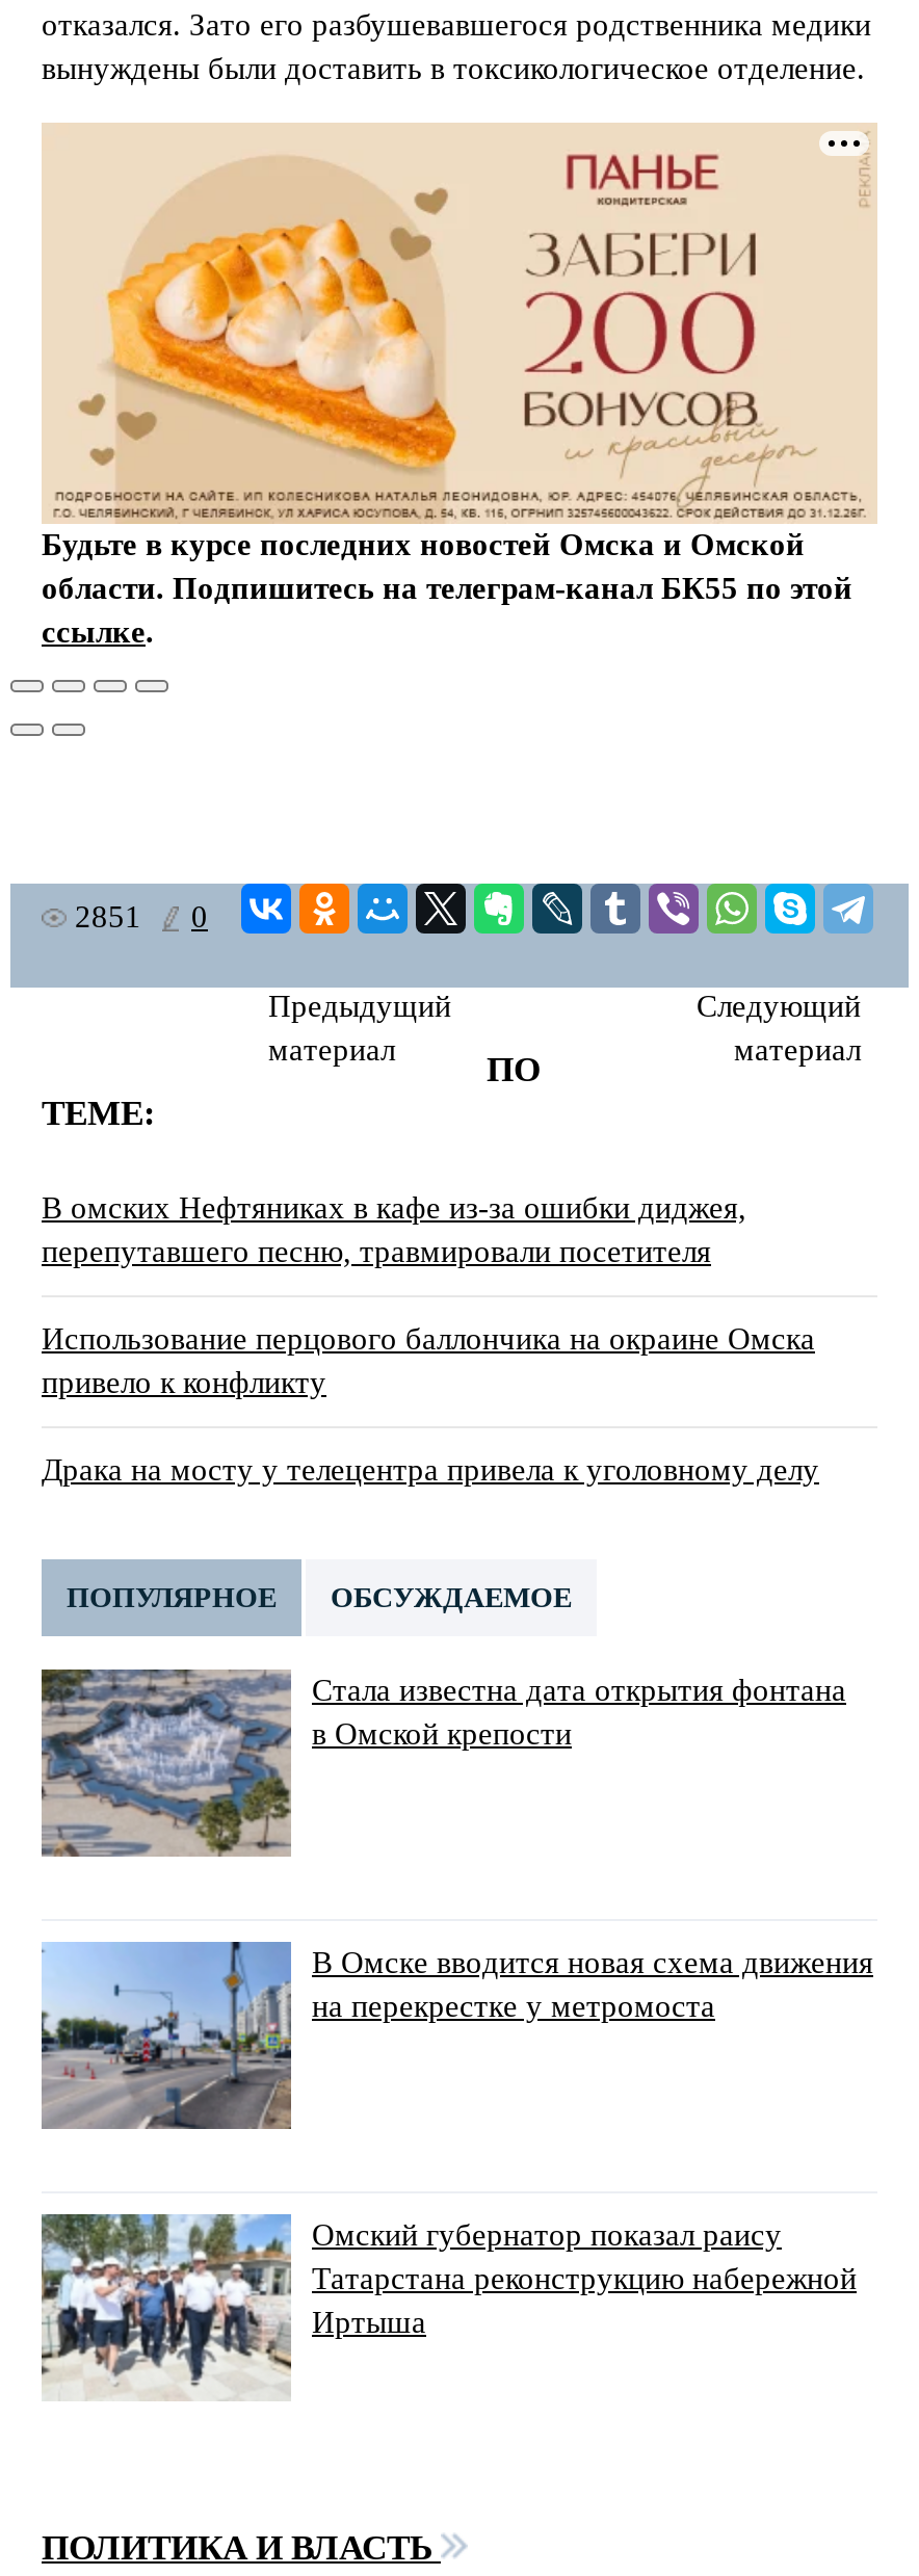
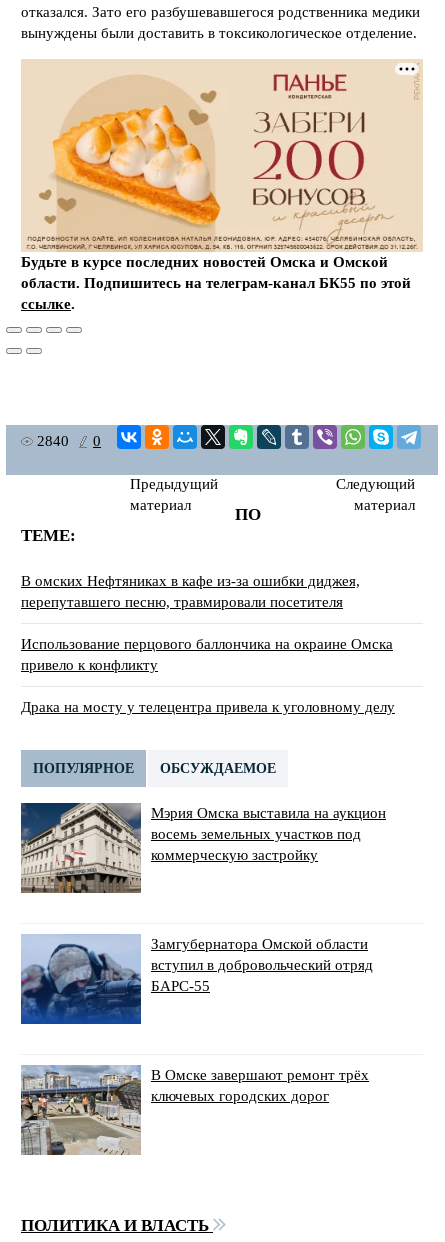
[75,901,208,934] 2851 0 -> [37,433,101,449] 2840 0
[40,1667,846,1857] [image] | Стала известна дата открытия фонтана | в Омской крепости -> [21,802,386,893] [image] | Мэрия Омска выставила на аукцион | восемь земельных участков под | коммерческую застройку
[40,1940,873,2131] [image] | В Омске вводится новая схема движения | на перекрестке у метромоста -> [20,934,373,1025] [image] | Замгубернатора Омской области | вступил в добровольческий отряд | БАРС-55
[42,2212,857,2401] [image] | Омский губернатор показал раису | Татарстана реконструкцию набережной | Иртыша -> [21,1065,369,1156] [image] | В Омске завершают ремонт трёх | ключевых городских дорог

